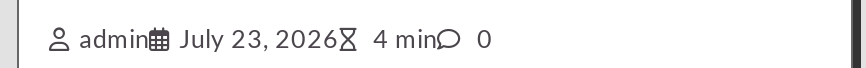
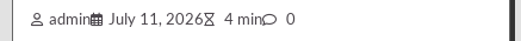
[79,24,493,54] admin July 23, 2026 4 min 0 -> [49,11,296,28] admin July 11, 2026 4 min 0

